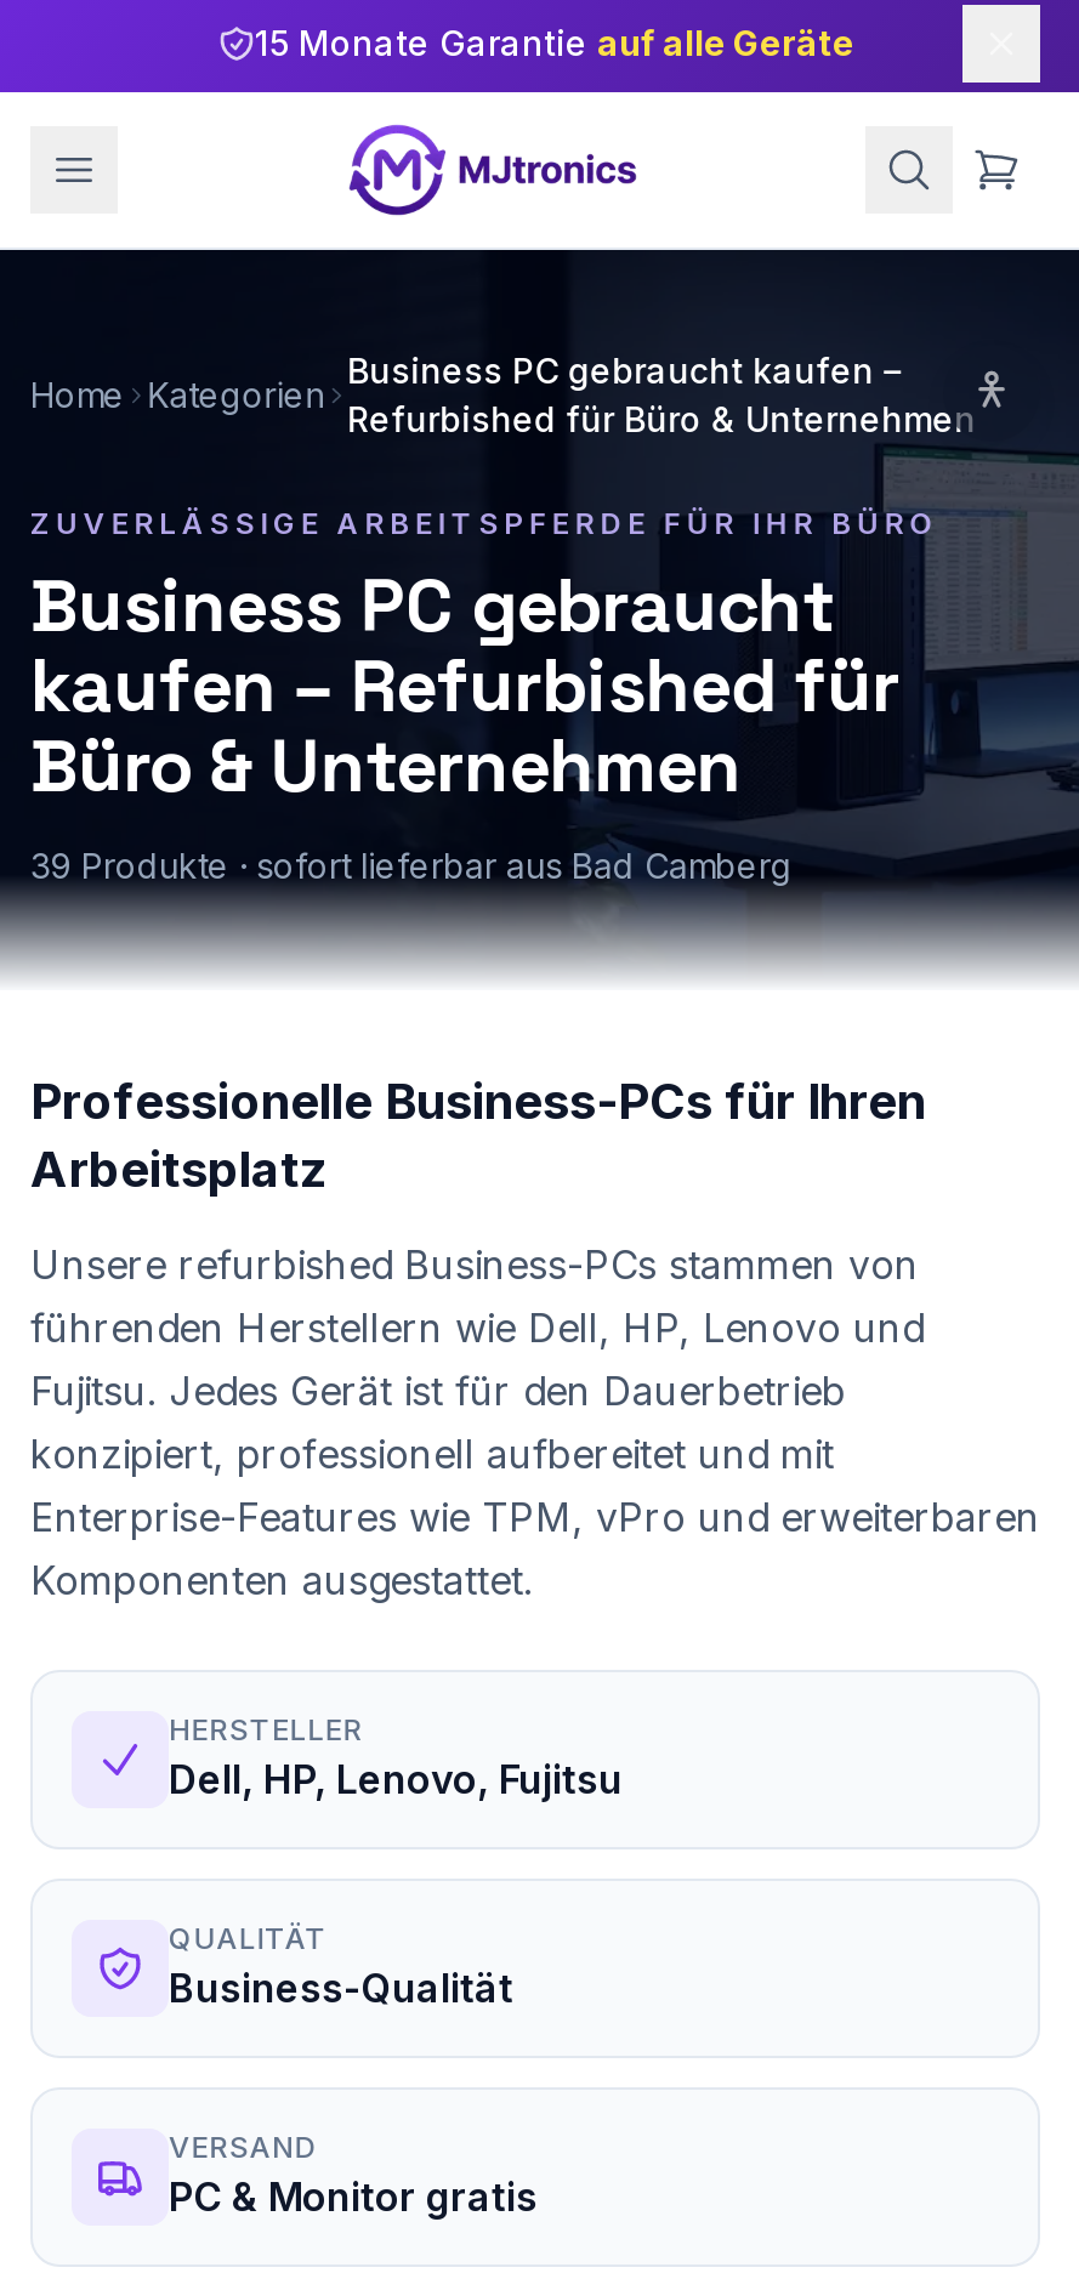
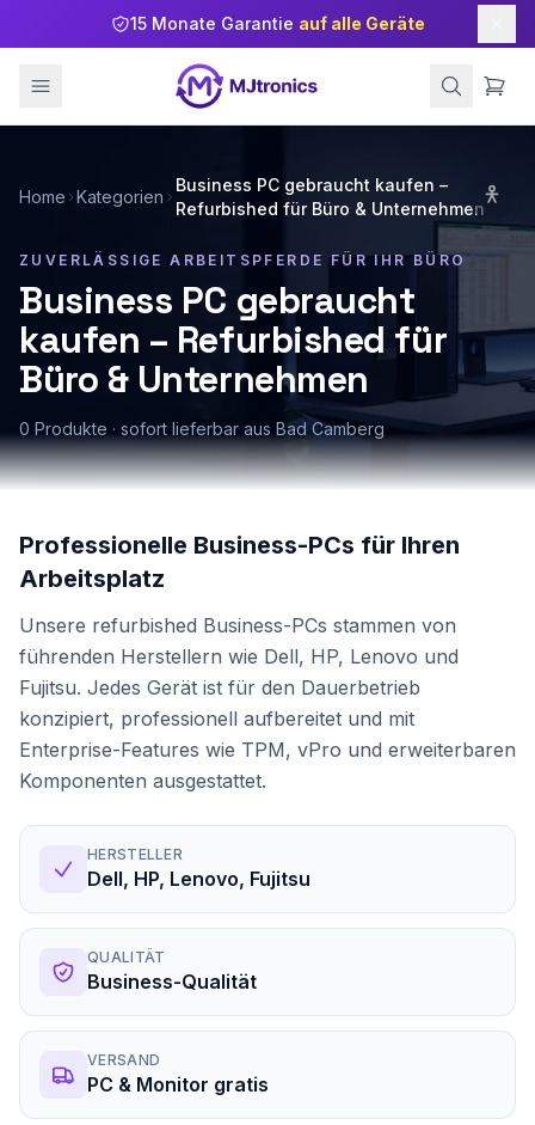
[30,845,793,886] 39 Produkte · sofort lieferbar aus Bad Camberg -> [19,418,385,439] 0 Produkte · sofort lieferbar aus Bad Camberg

